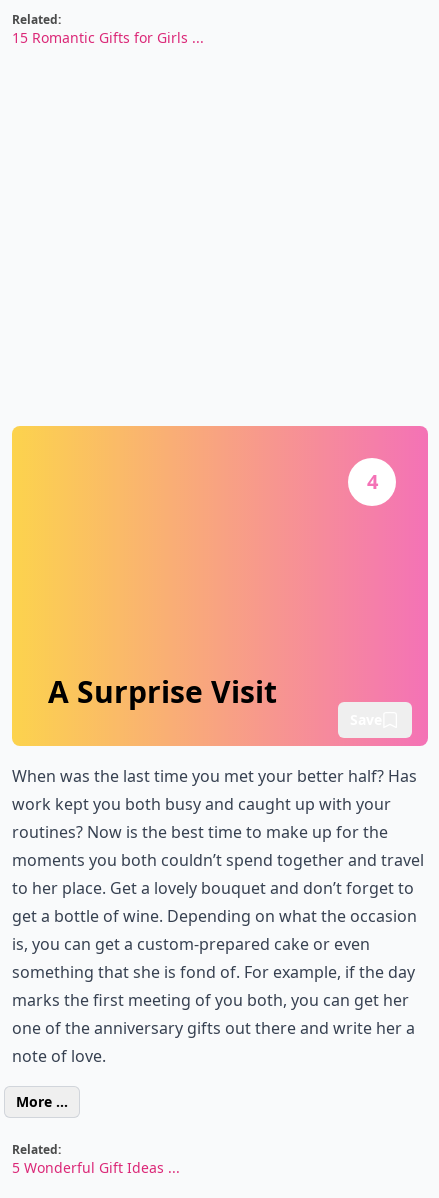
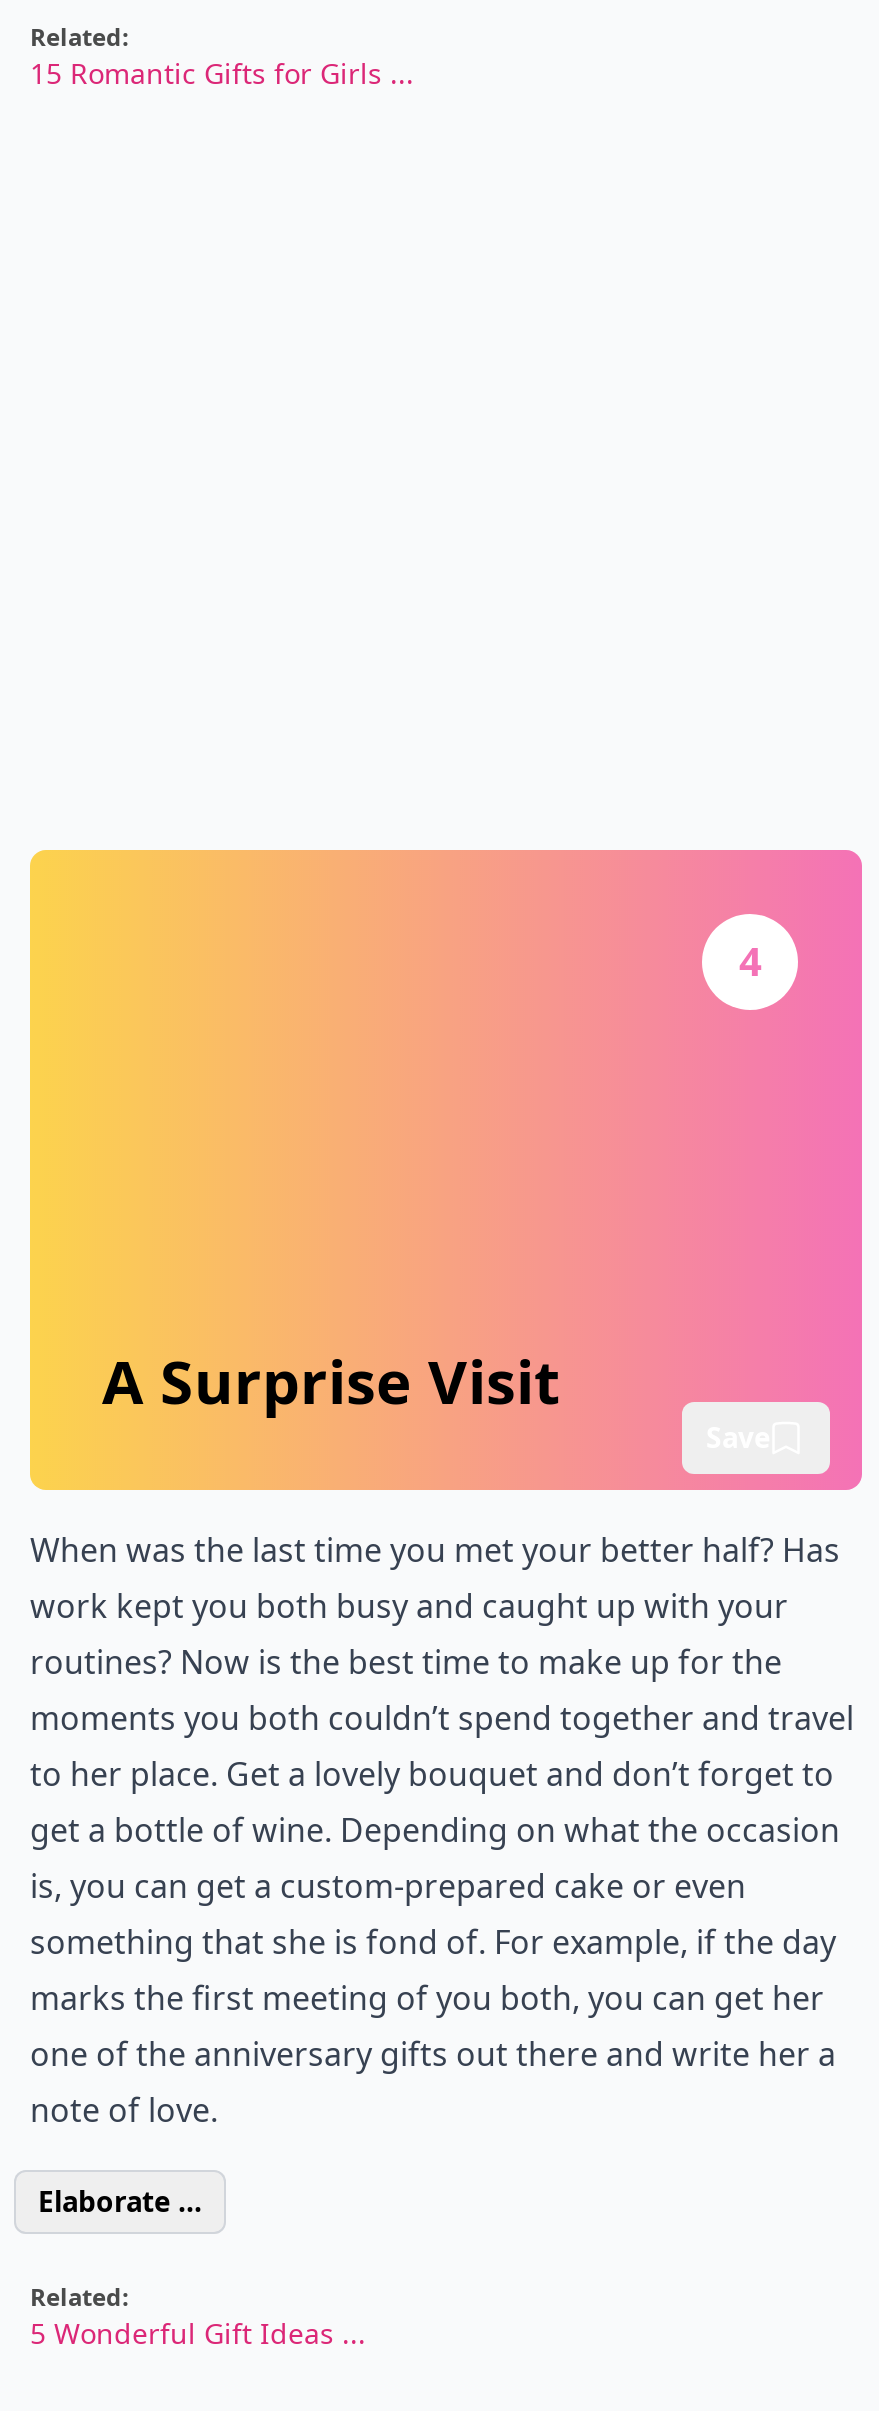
[16,1092,68,1111] More ... -> [38,2182,202,2220] Elaborate ...

